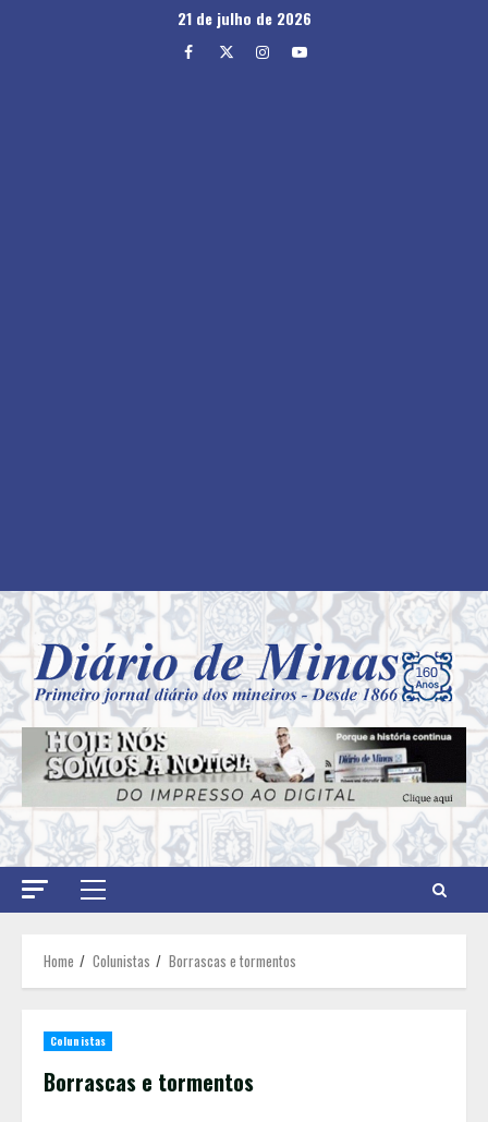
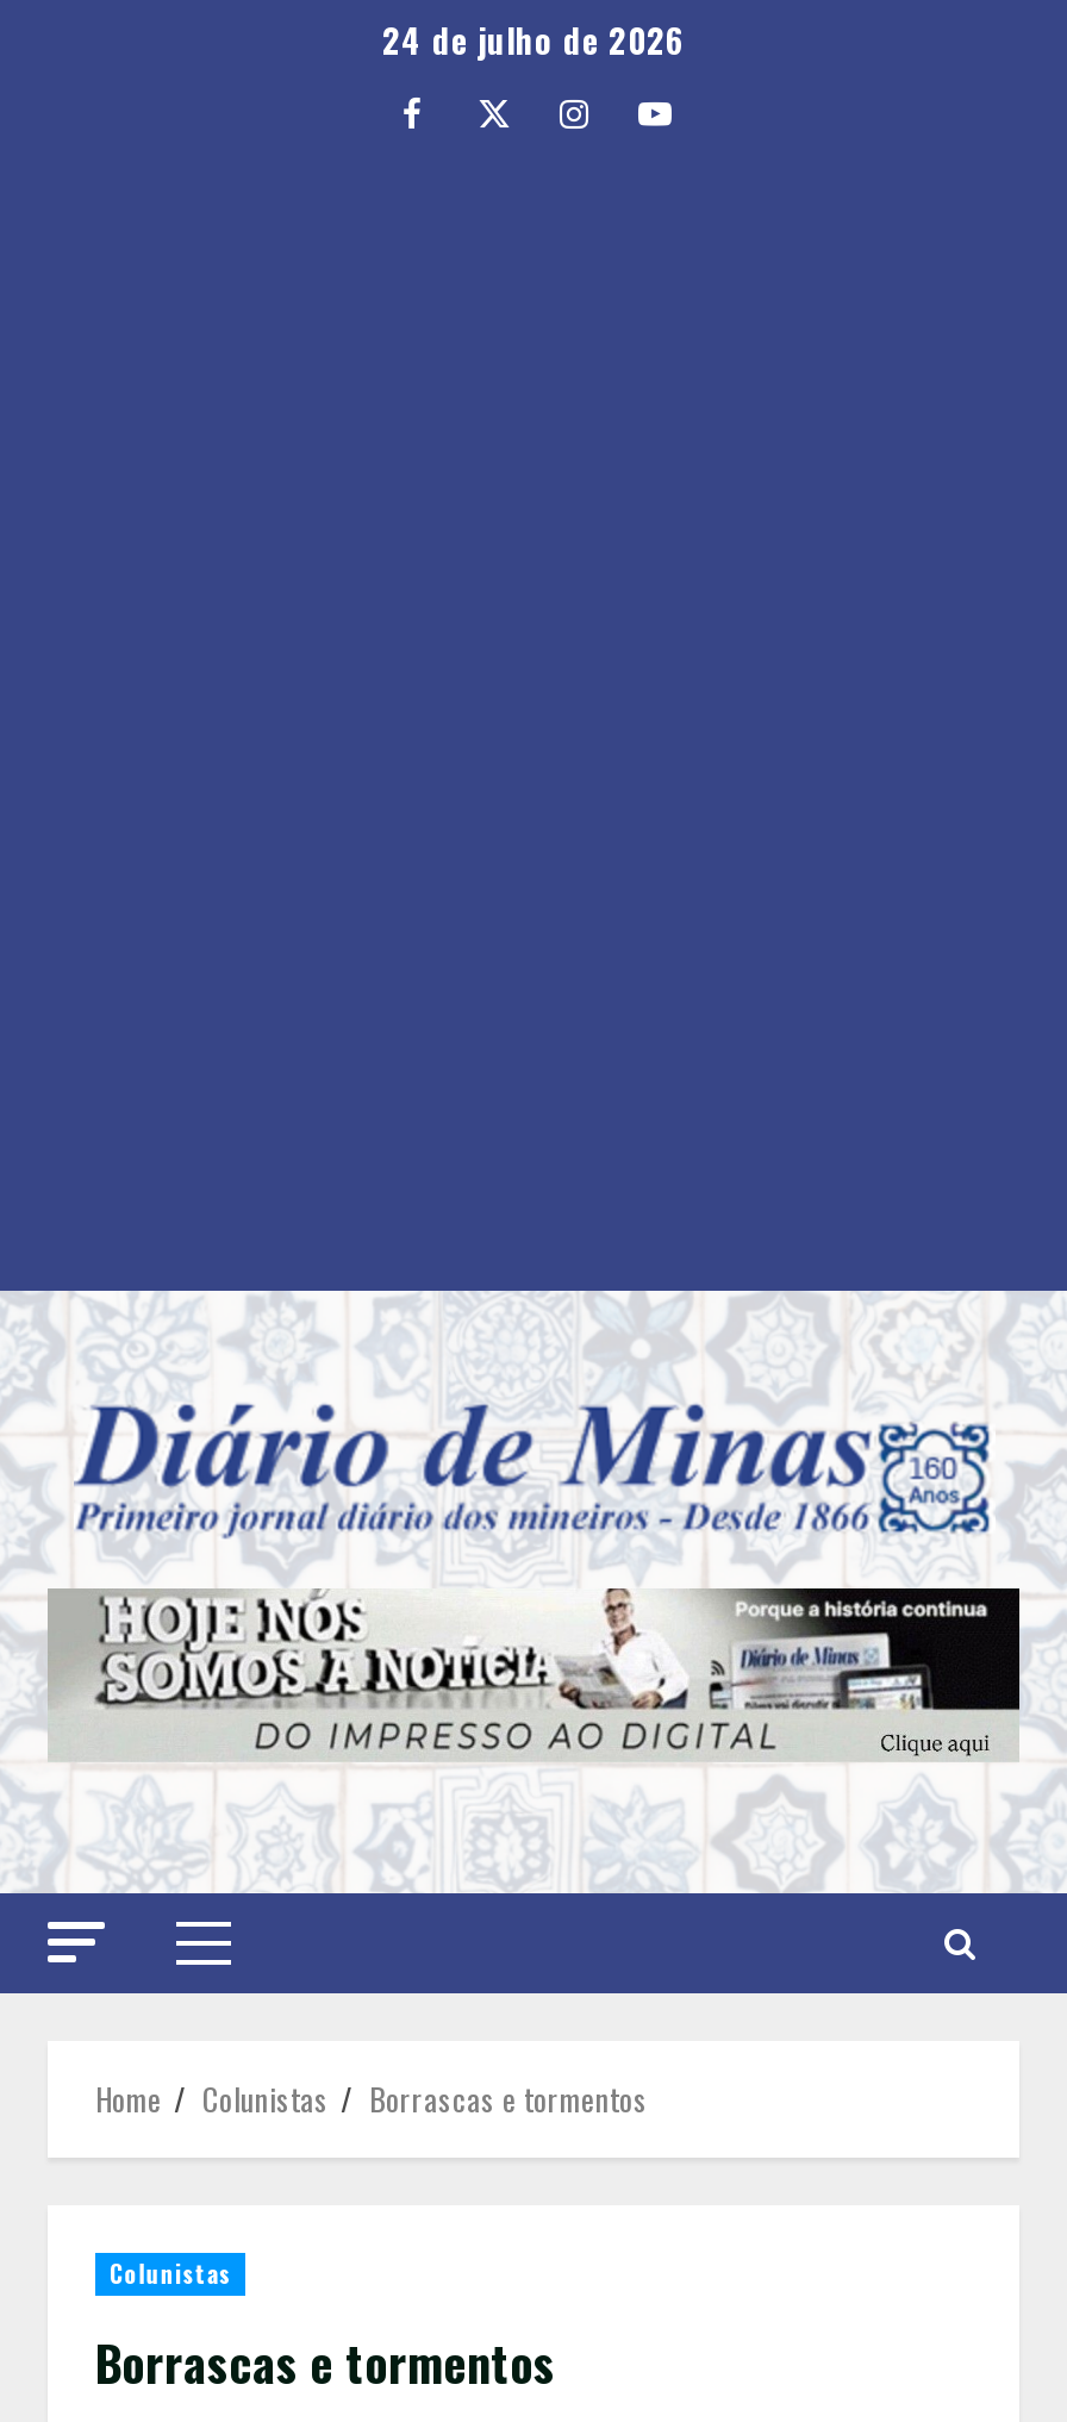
[177,7,311,29] 21 de julho de 2026 -> [382,14,685,64] 24 de julho de 2026

